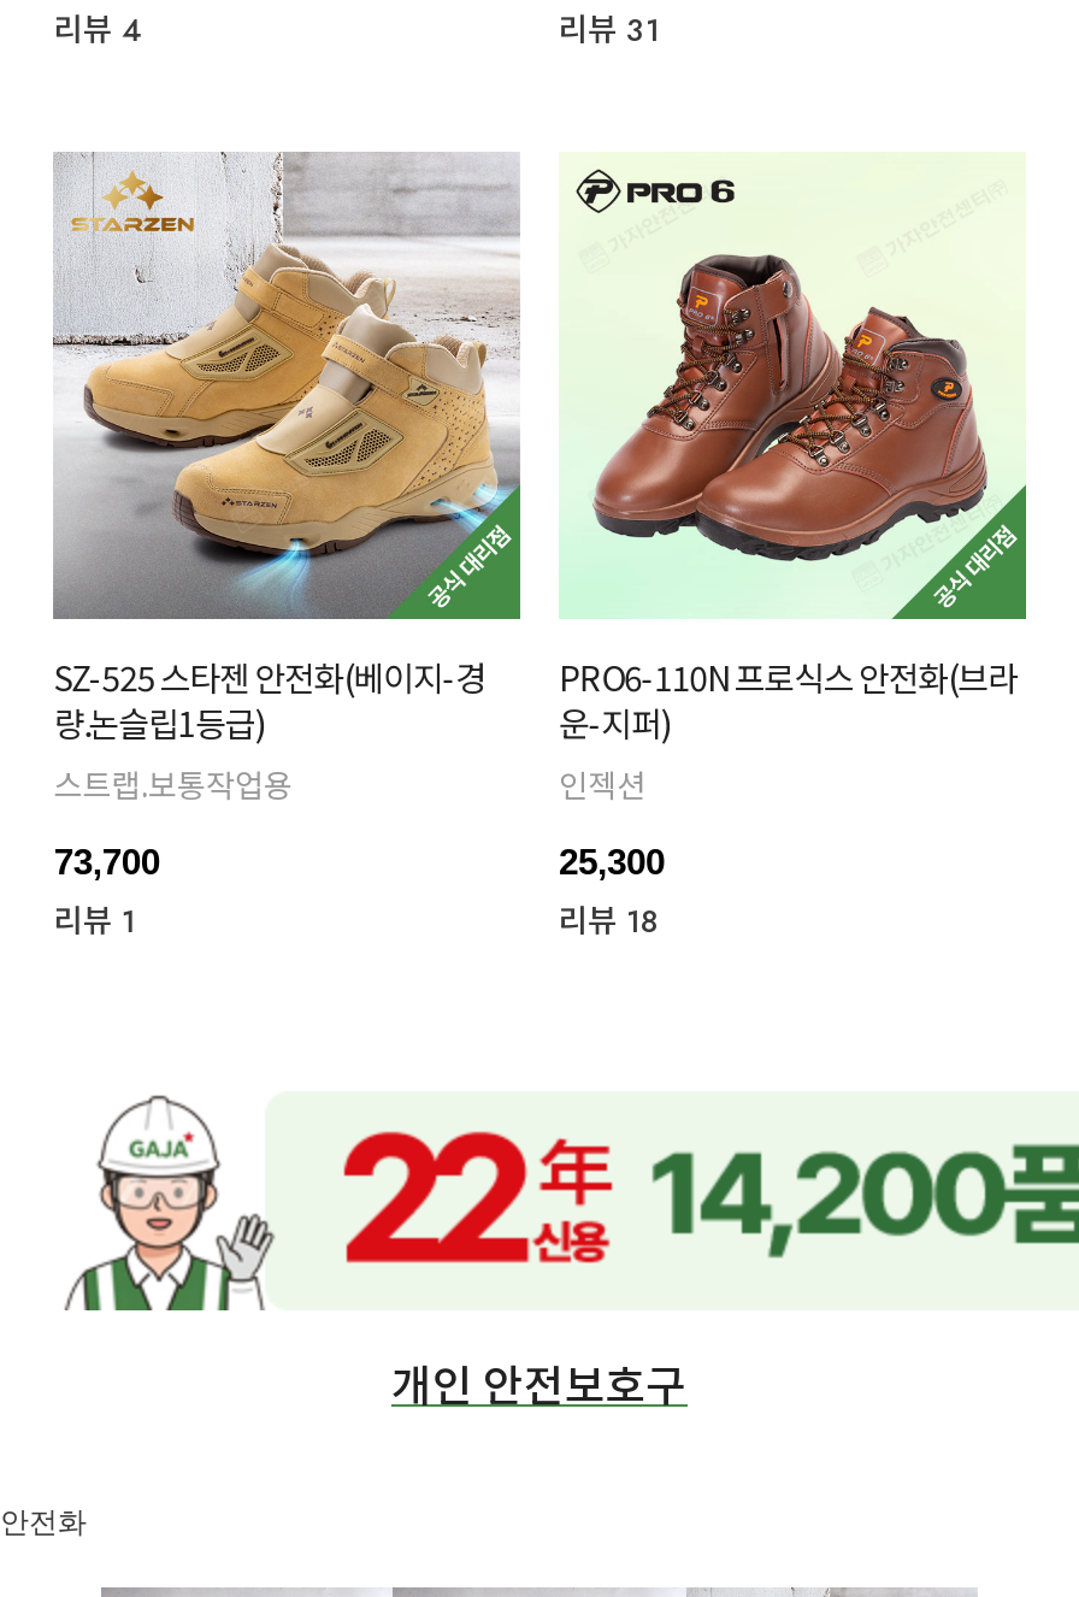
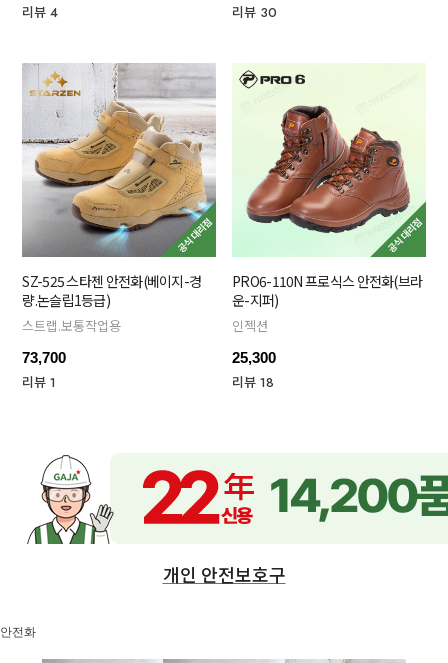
[559,8,660,54] 리뷰 31 -> [232,3,277,22] 리뷰 30

